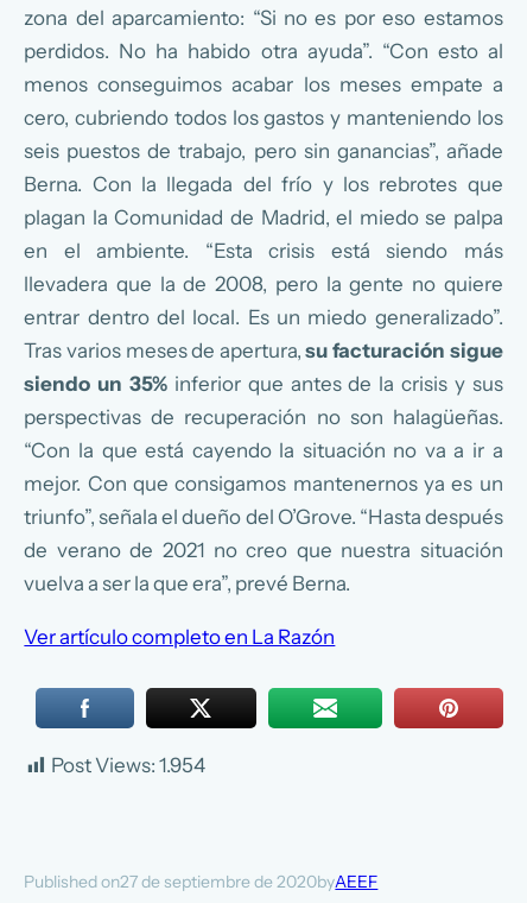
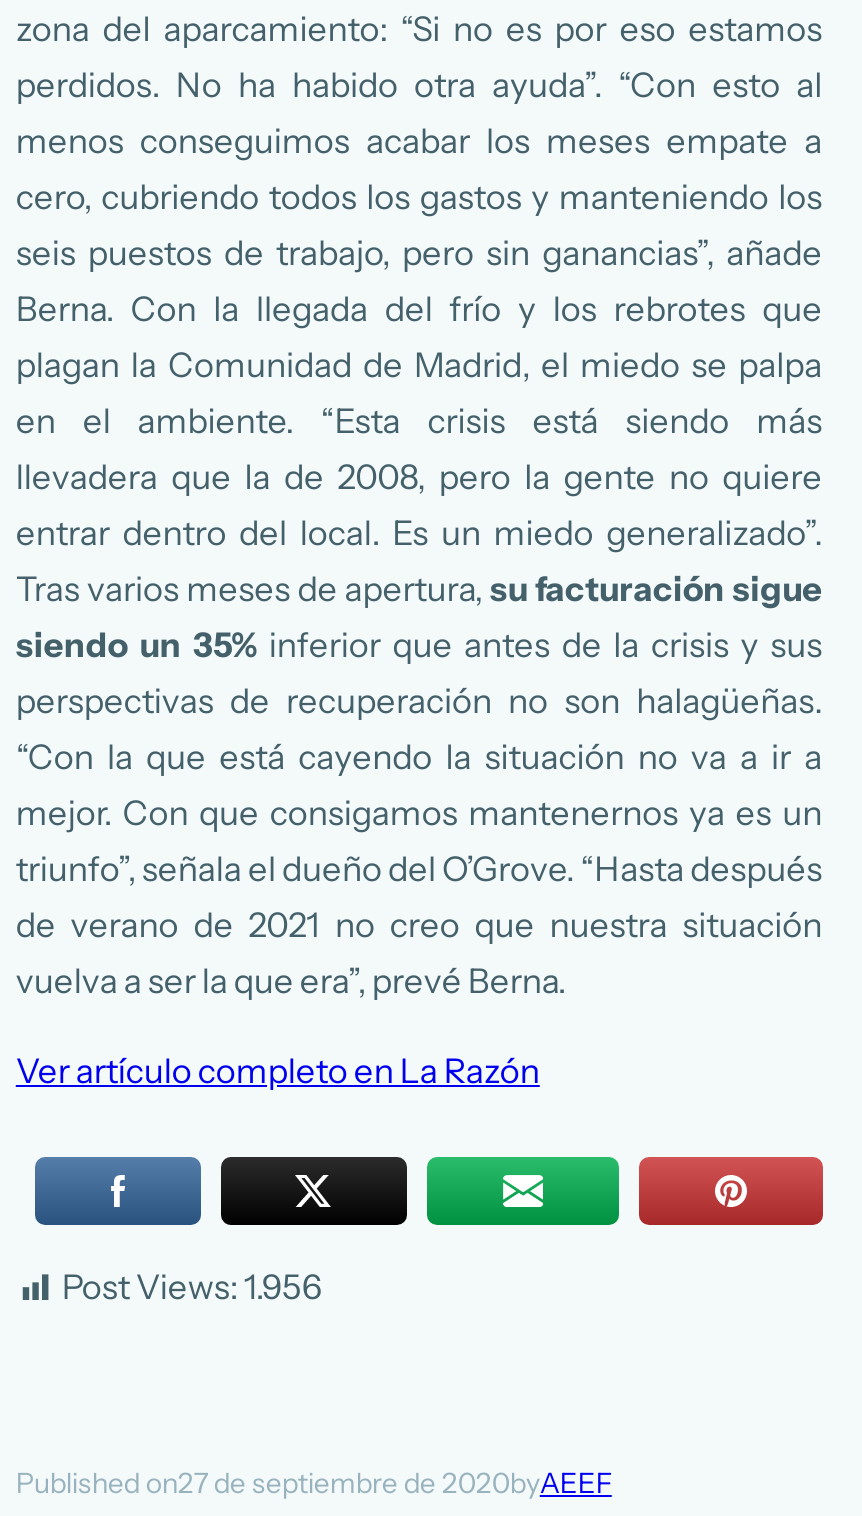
[52,754,206,777] Post Views: 1.954 -> [62,1267,322,1307] Post Views: 1.956

